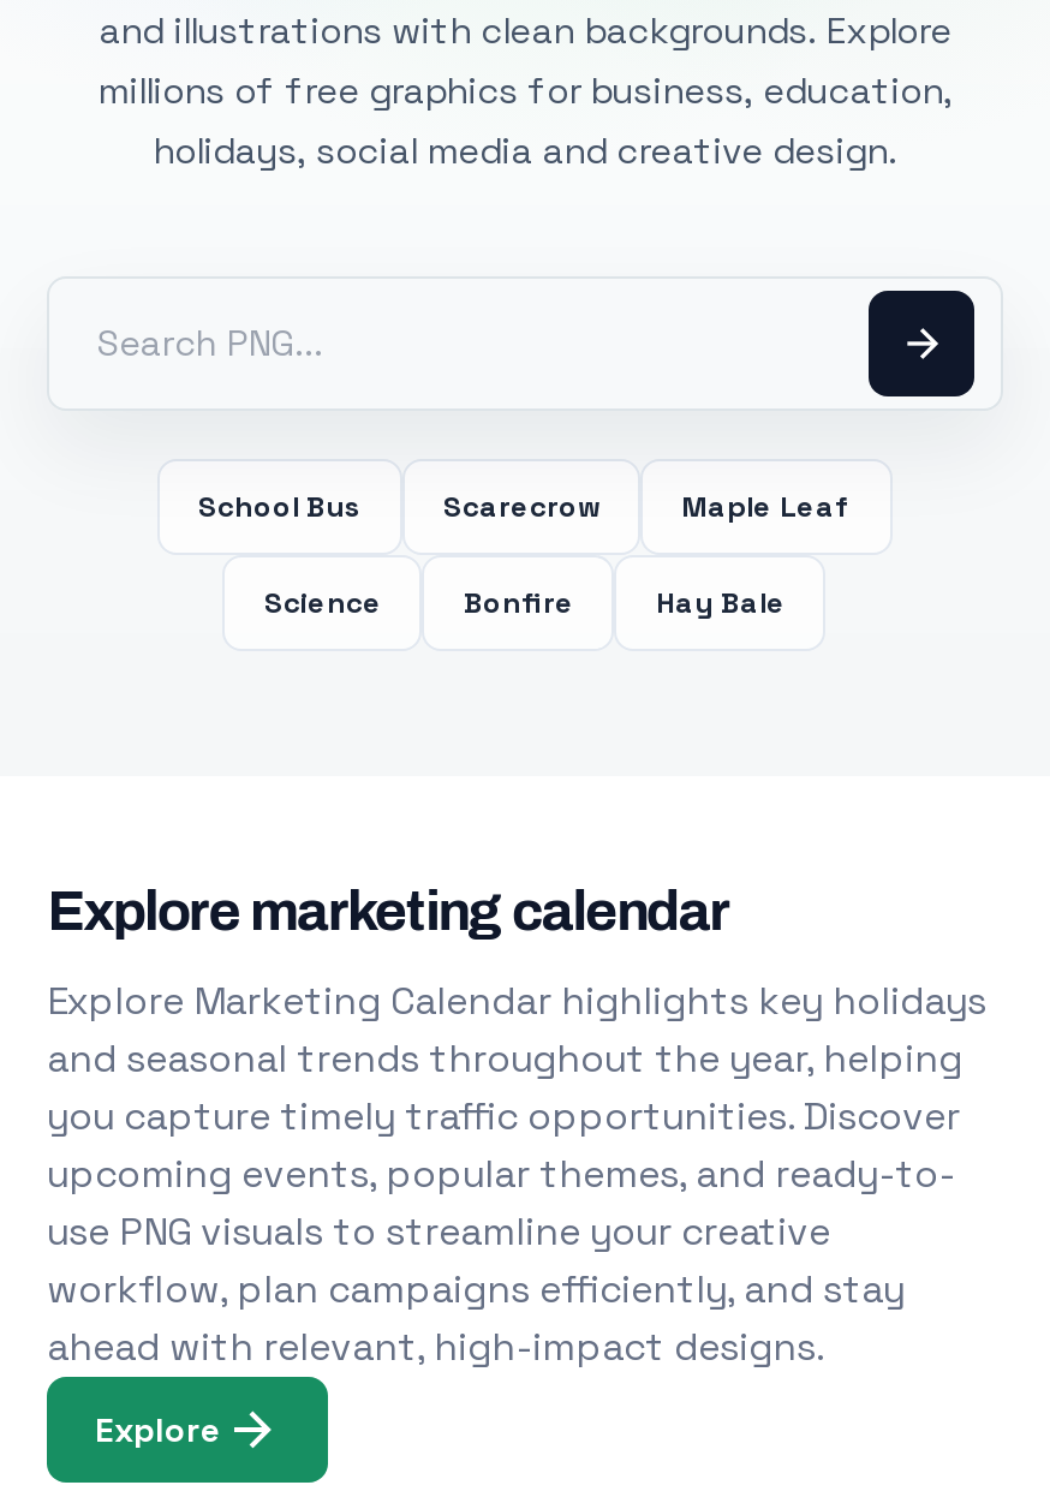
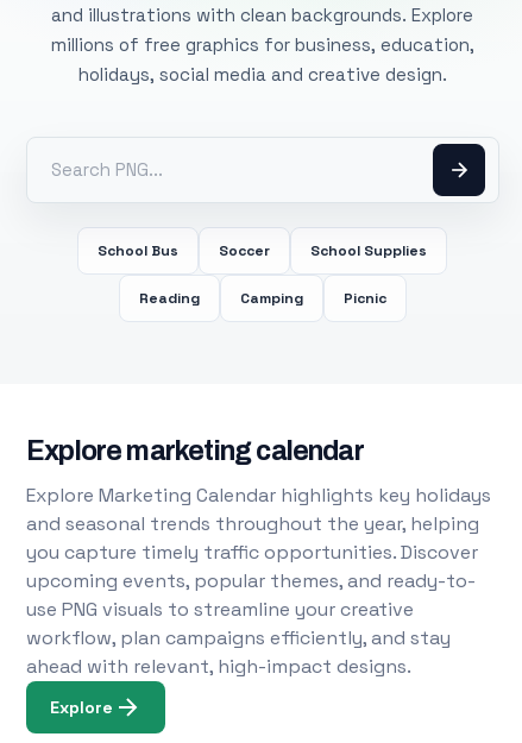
[443,488,852,526] Scarecrow | Maple Leaf -> [219,241,427,260] Soccer | School Supplies
[264,584,786,622] Science | Bonfire | Hay Bale -> [139,289,386,308] Reading | Camping | Picnic

